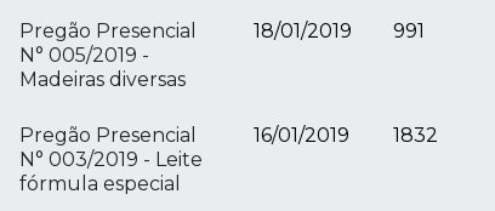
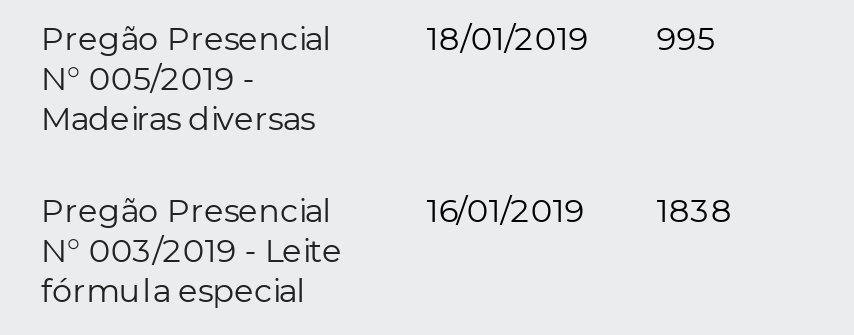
[254,19,425,42] 18/01/2019 991 -> [426,20,714,58] 18/01/2019 995
[254,124,438,147] 16/01/2019 1832 -> [426,192,732,230] 16/01/2019 1838

